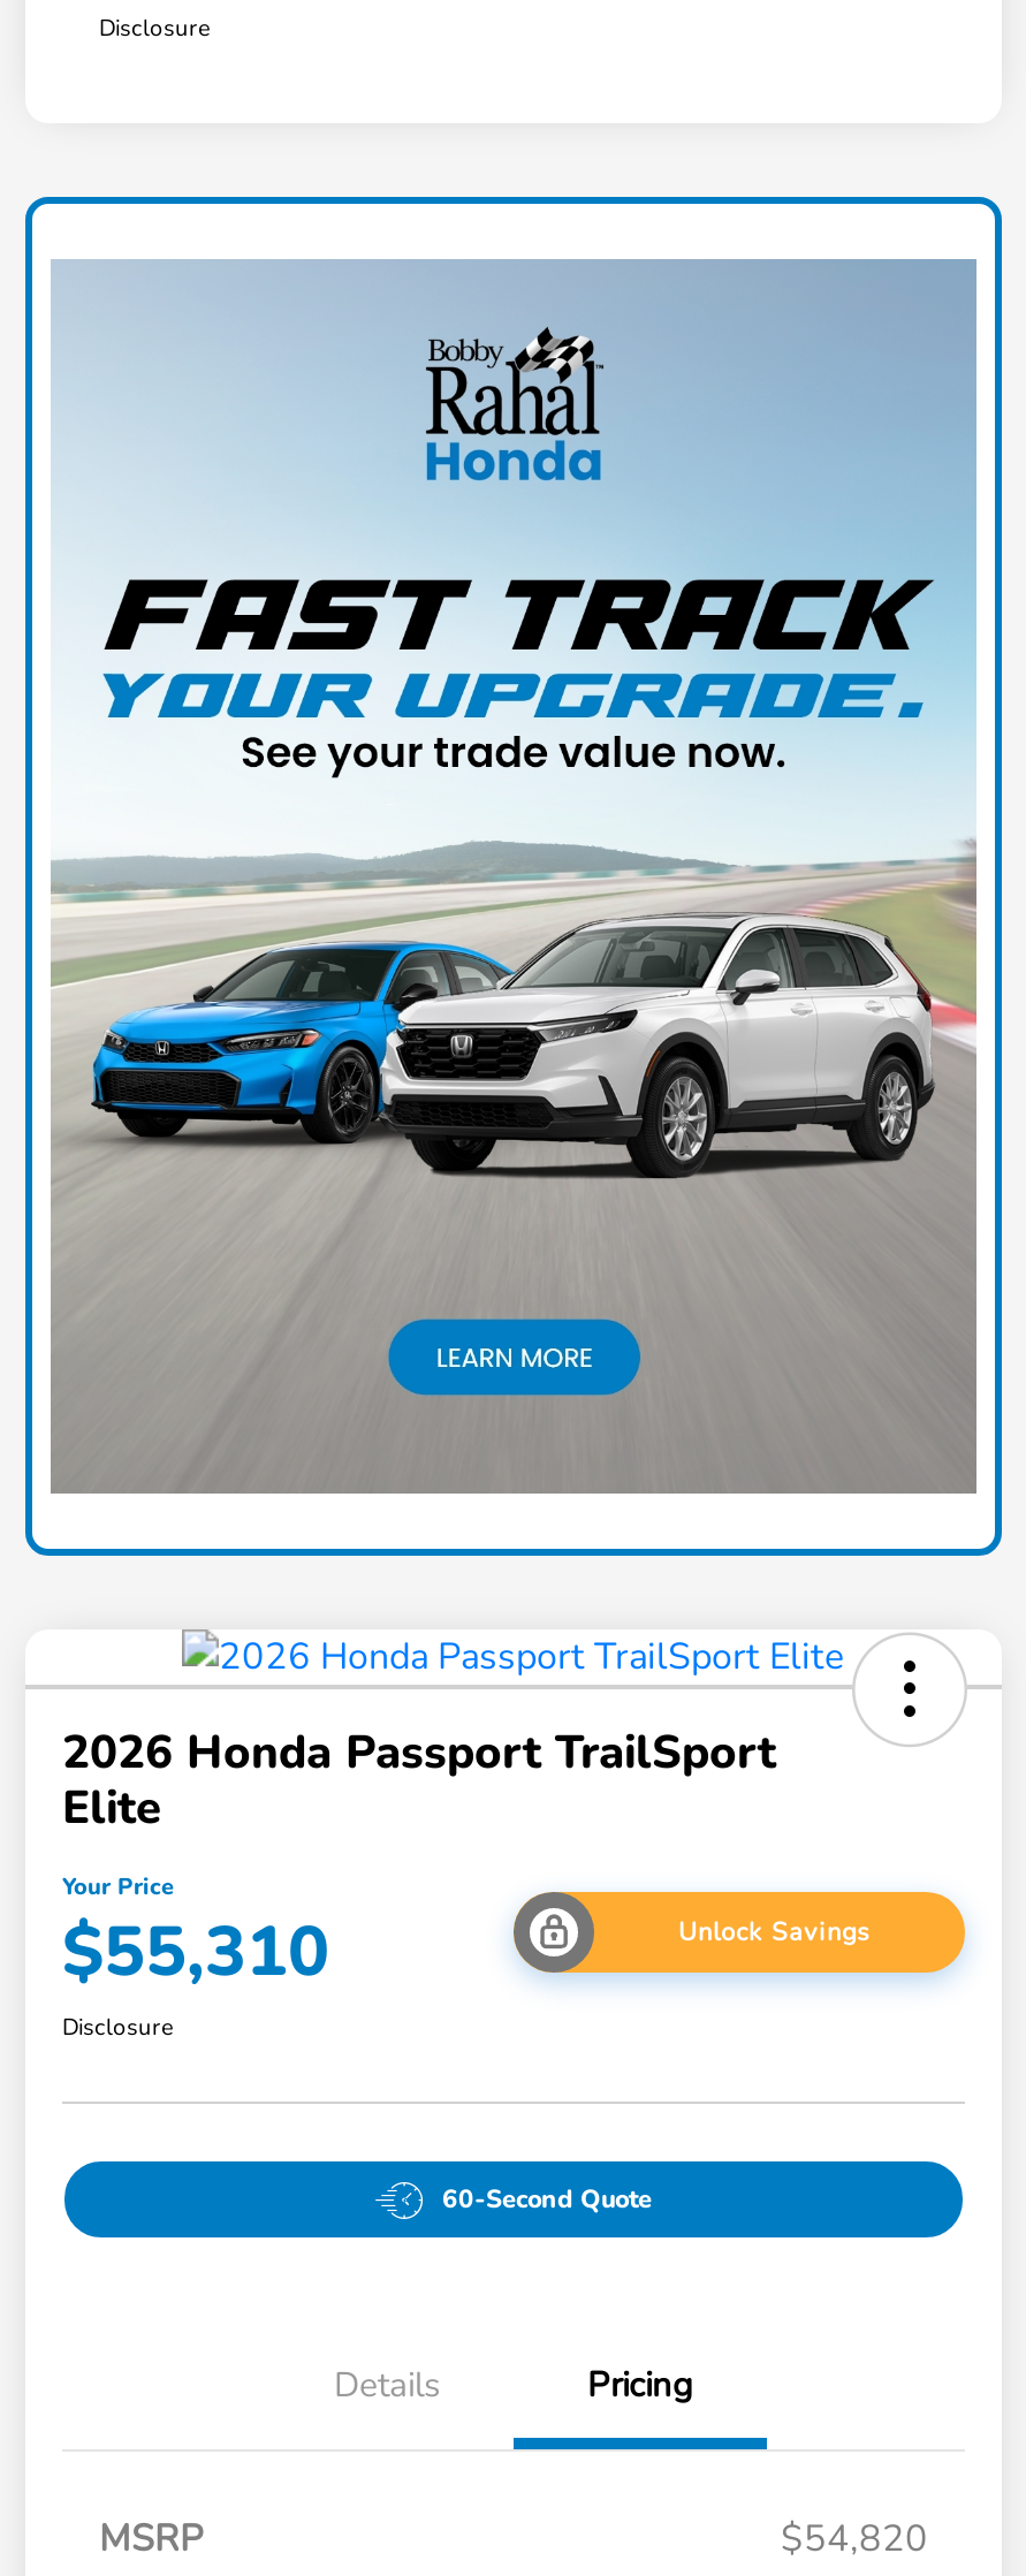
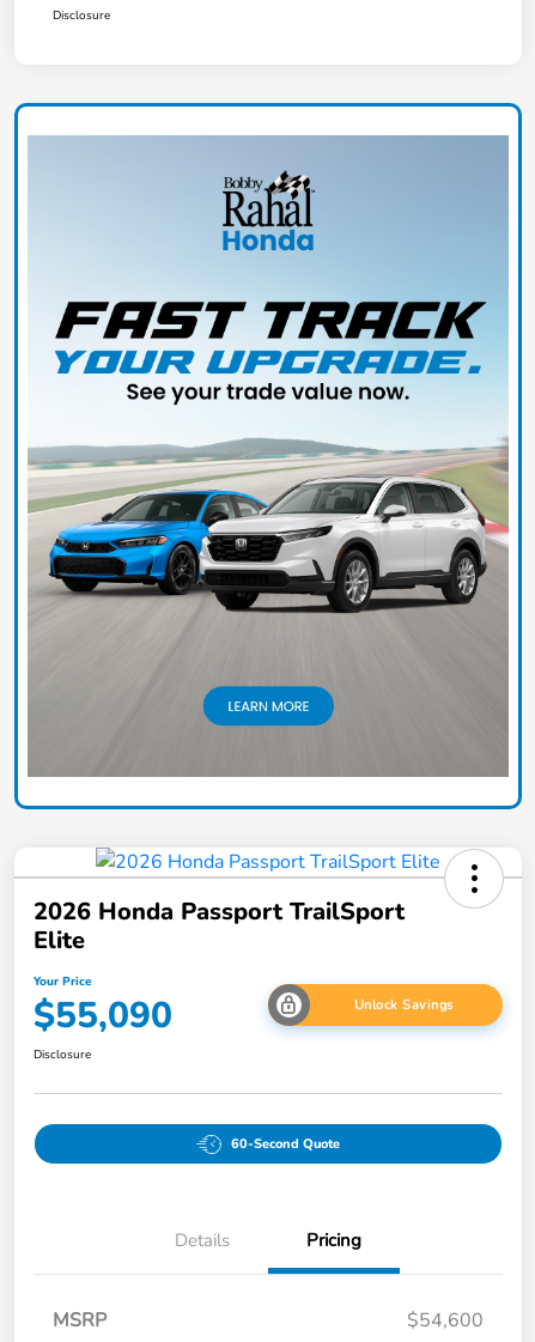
[62,1906,329,2001] $55,310 -> [34,991,172,1041] $55,090
[781,2514,928,2565] $54,820 -> [407,1308,484,1334] $54,600

